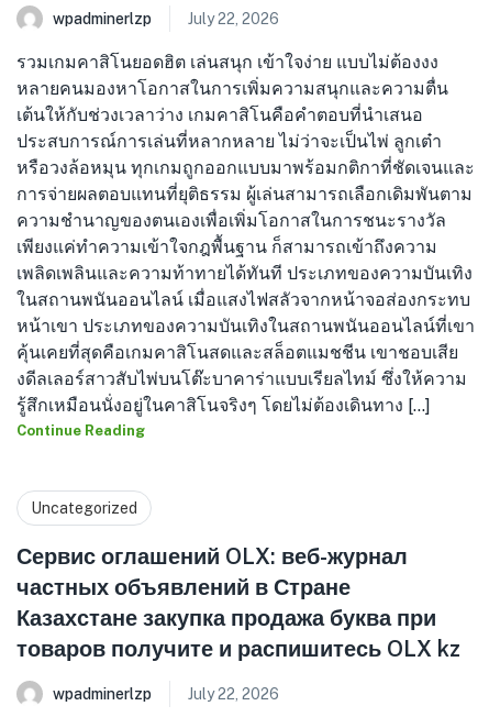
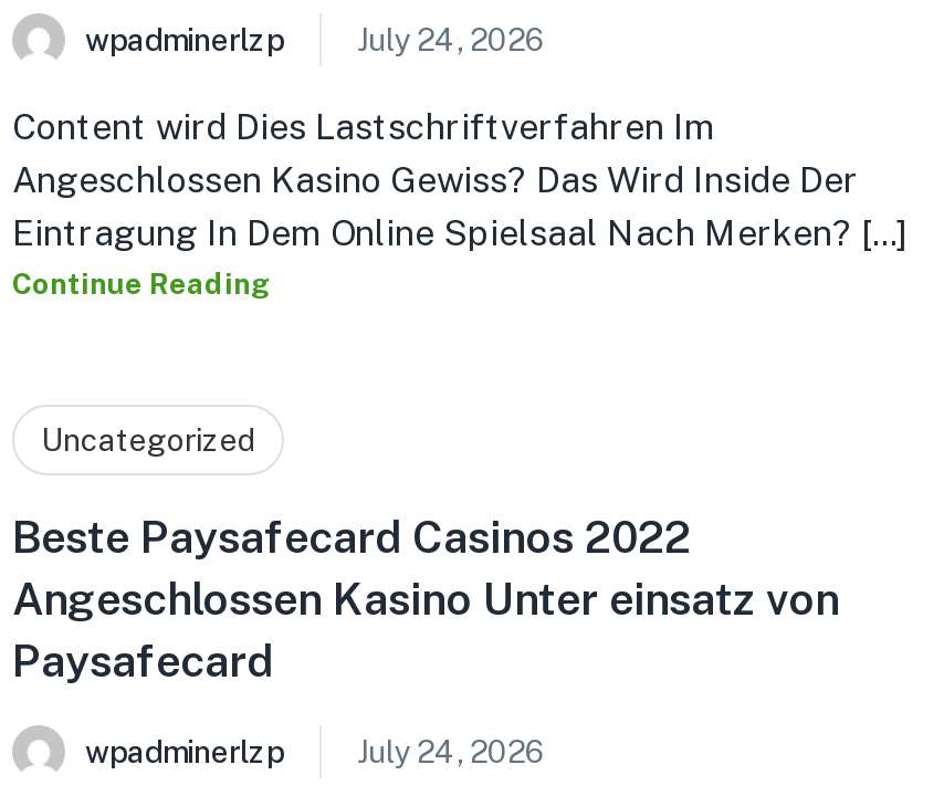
[188,10,279,27] July 22, 2026 -> [357,22,545,57] July 24, 2026
[16,52,475,416] รวมเกมคาสิโนยอดฮิต เล่นสนุก เข้าใจง่าย แบบไม่ต้องงง | หลายคนมองหาโอกาสในการเพิ่มความสนุกและความตื่น | เต้นให้กับช่วงเวลาว่าง เกมคาสิโนคือคำตอบที่นำเสนอ | ประสบการณ์การเล่นที่หลากหลาย ไม่ว่าจะเป็นไพ่ ลูกเต๋า | หรือวงล้อหมุน ทุกเกมถูกออกแบบมาพร้อมกติกาที่ชัดเจนและ | การจ่ายผลตอบแทนที่ยุติธรรม ผู้เล่นสามารถเลือกเดิมพันตาม | ความชำนาญของตนเองเพื่อเพิ่มโอกาสในการชนะรางวัล | เพียงแค่ทำความเข้าใจกฎพื้นฐาน ก็สามารถเข้าถึงความ | เพลิดเพลินและความท้าทายได้ทันที ประเภทของความบันเทิง | ในสถานพนันออนไลน์ เมื่อแสงไฟสลัวจากหน้าจอส่องกระทบ | หน้าเขา ประเภทของความบันเทิงในสถานพนันออนไลน์ที่เขา | คุ้นเคยที่สุดคือเกมคาสิโนสดและสล็อตแมชชีน เขาชอบเสีย | งดีลเลอร์สาวสับไพ่บนโต๊ะบาคาร่าแบบเรียลไทม์ ซึ่งให้ความ | รู้สึกเหมือนนั่งอยู่ในคาสิโนจริงๆ โดยไม่ต้องเดินทาง [...] -> [12,106,908,254] Content wird Dies Lastschriftverfahren Im | Angeschlossen Kasino Gewiss? Das Wird Inside Der | Eintragung In Dem Online Spielsaal Nach Merken? [...]
[16,543,460,662] Сервис оглашений OLX: веб-журнал | частных объявлений в Стране | Казахстане закупка продажа буква при | товаров получите и распишитесь OLX kz -> [12,511,839,688] Beste Paysafecard Casinos 2022 | Angeschlossen Kasino Unter einsatz von | Paysafecard
[188,685,279,703] July 22, 2026 -> [357,734,545,769] July 24, 2026

